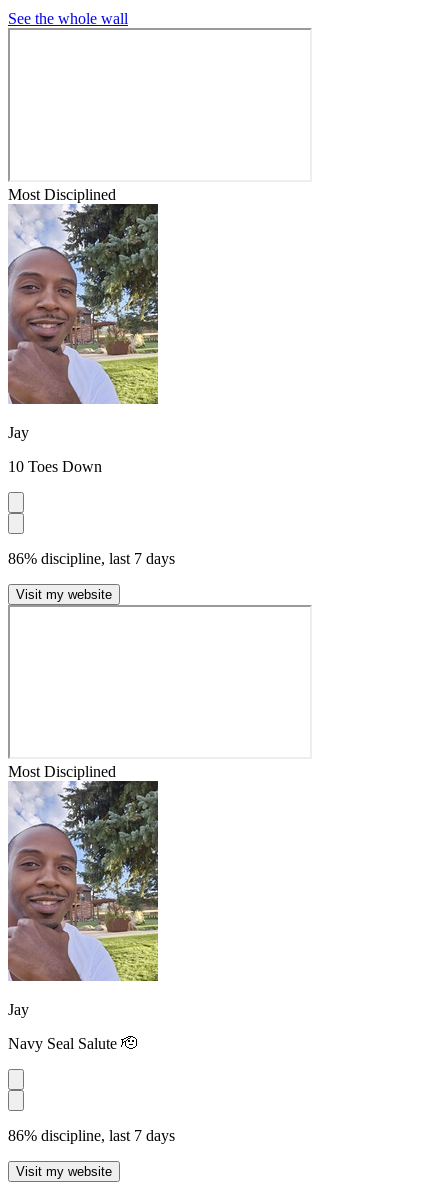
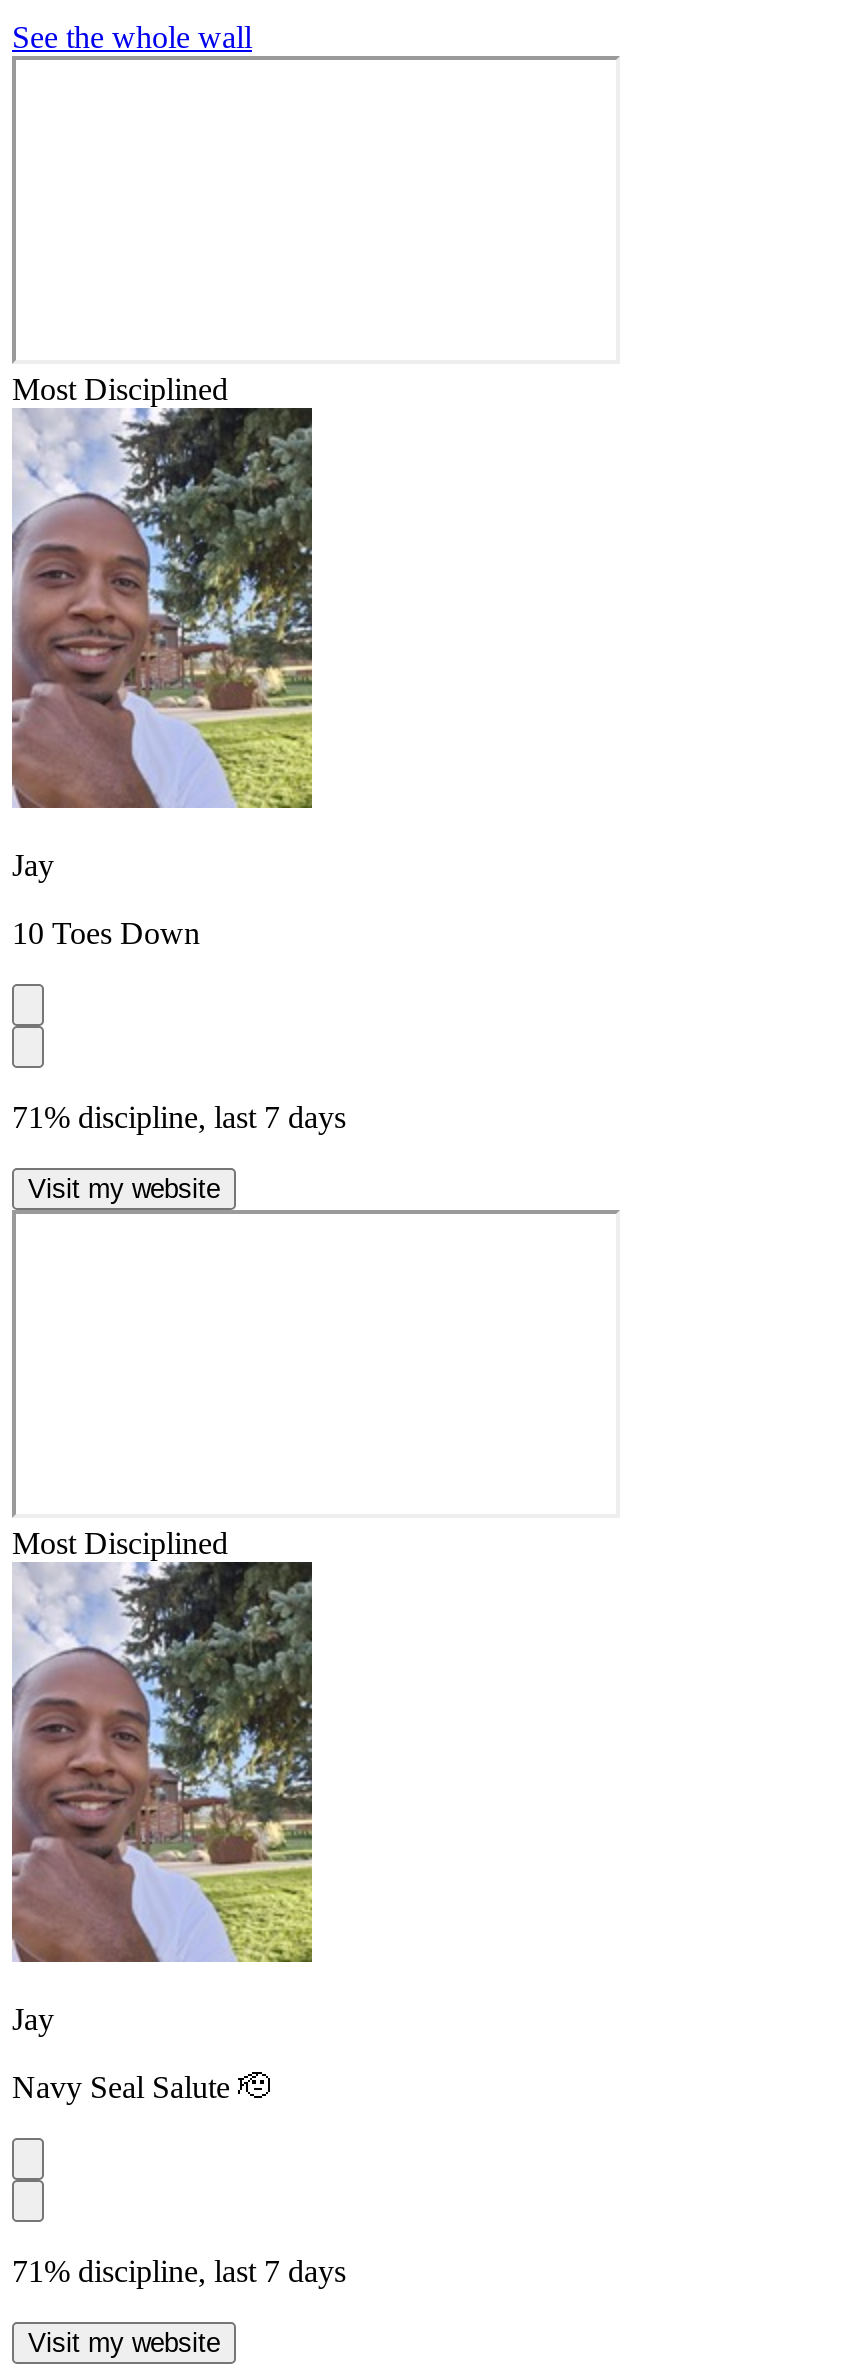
[8,550,175,567] 86% discipline, last 7 days -> [12,1101,346,1135] 71% discipline, last 7 days
[8,1127,175,1144] 86% discipline, last 7 days -> [12,2255,346,2289] 71% discipline, last 7 days

